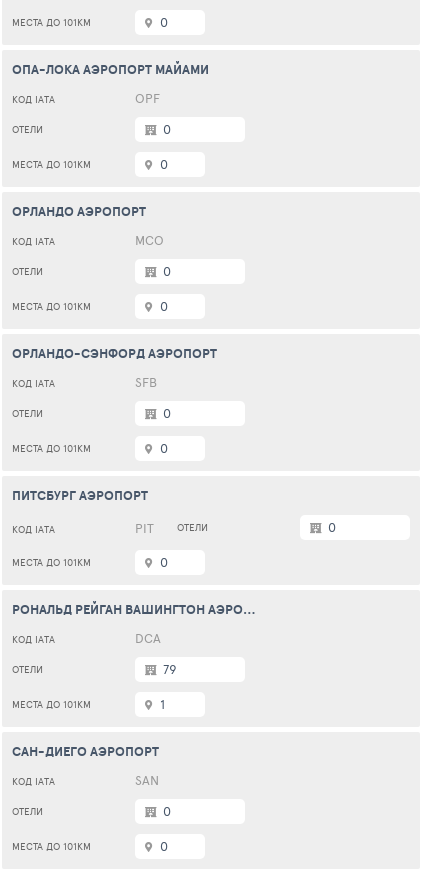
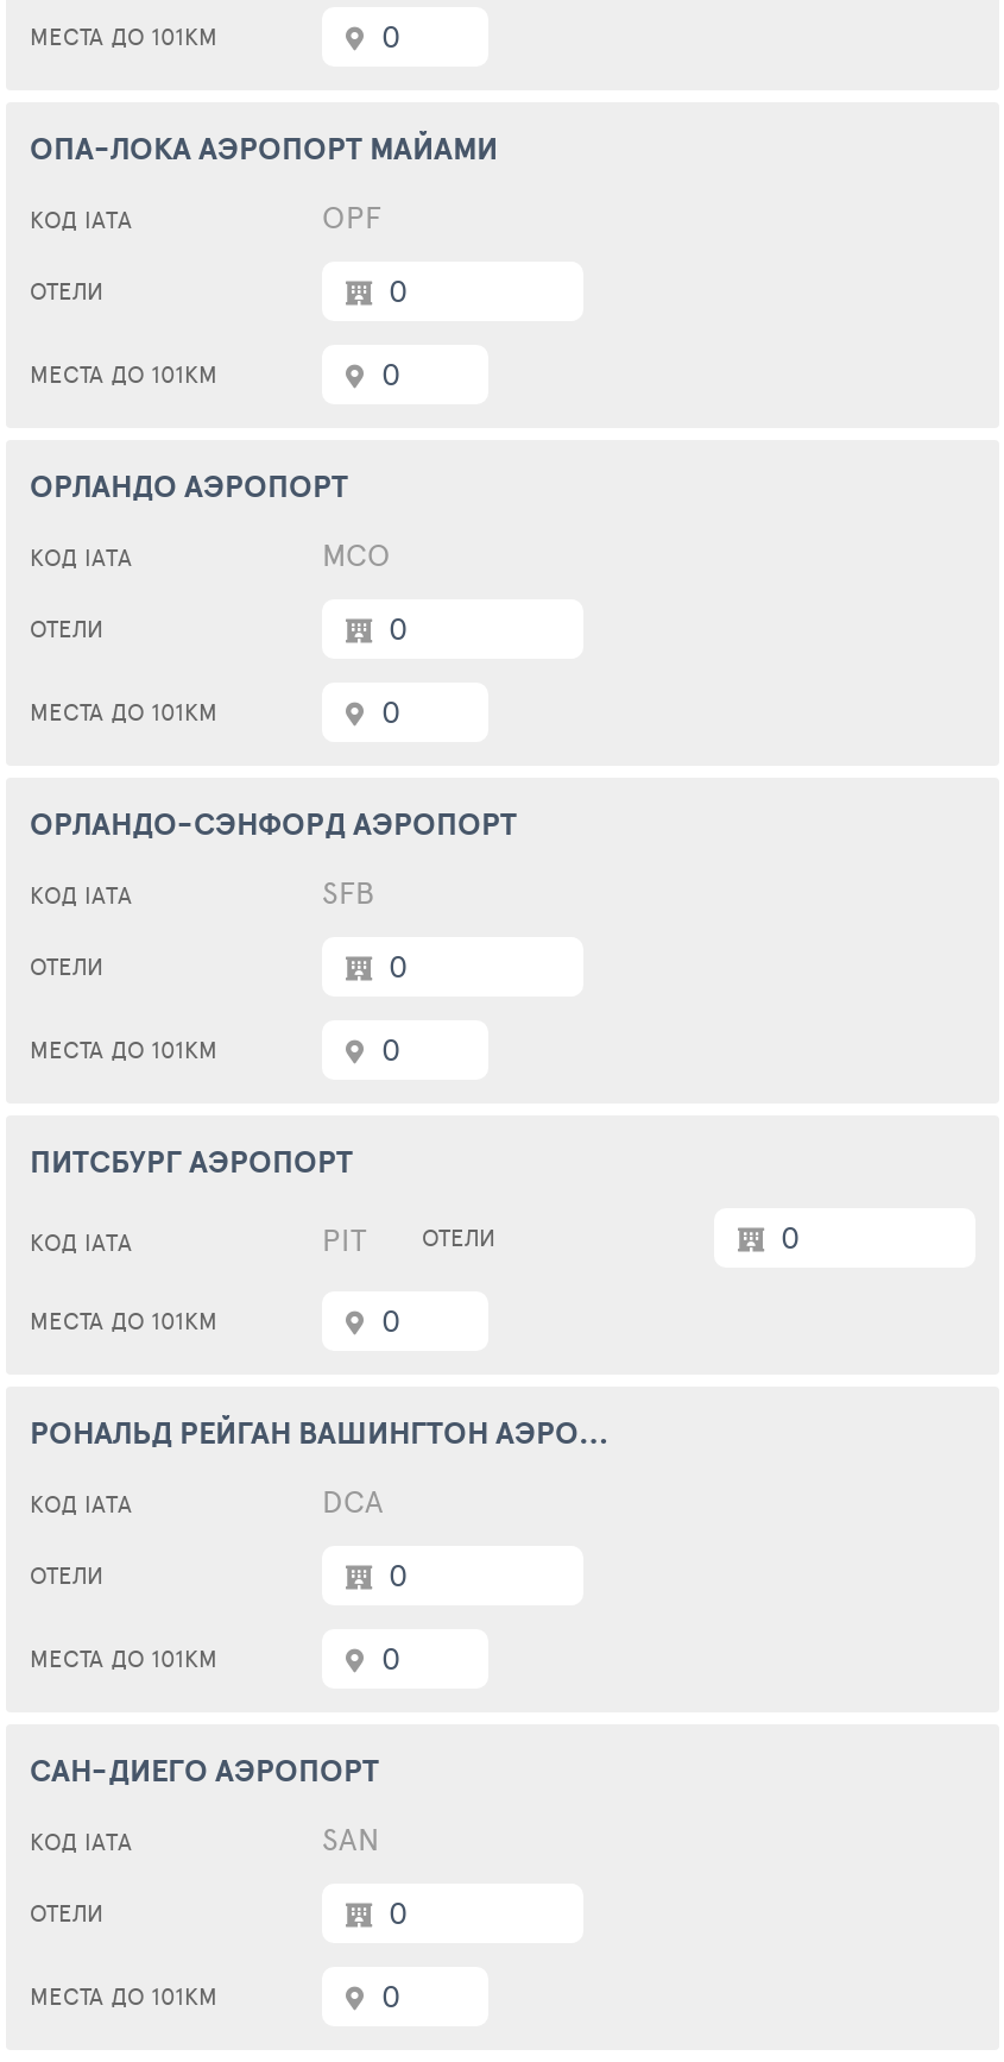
[163,660,177,678] 79 -> [389,1553,408,1596] 0
[160,695,165,713] 1 -> [381,1636,400,1679] 0

